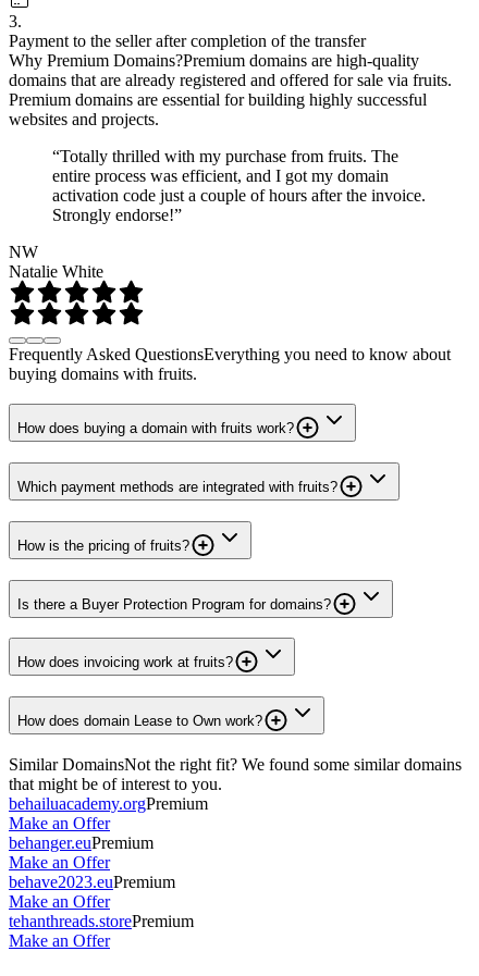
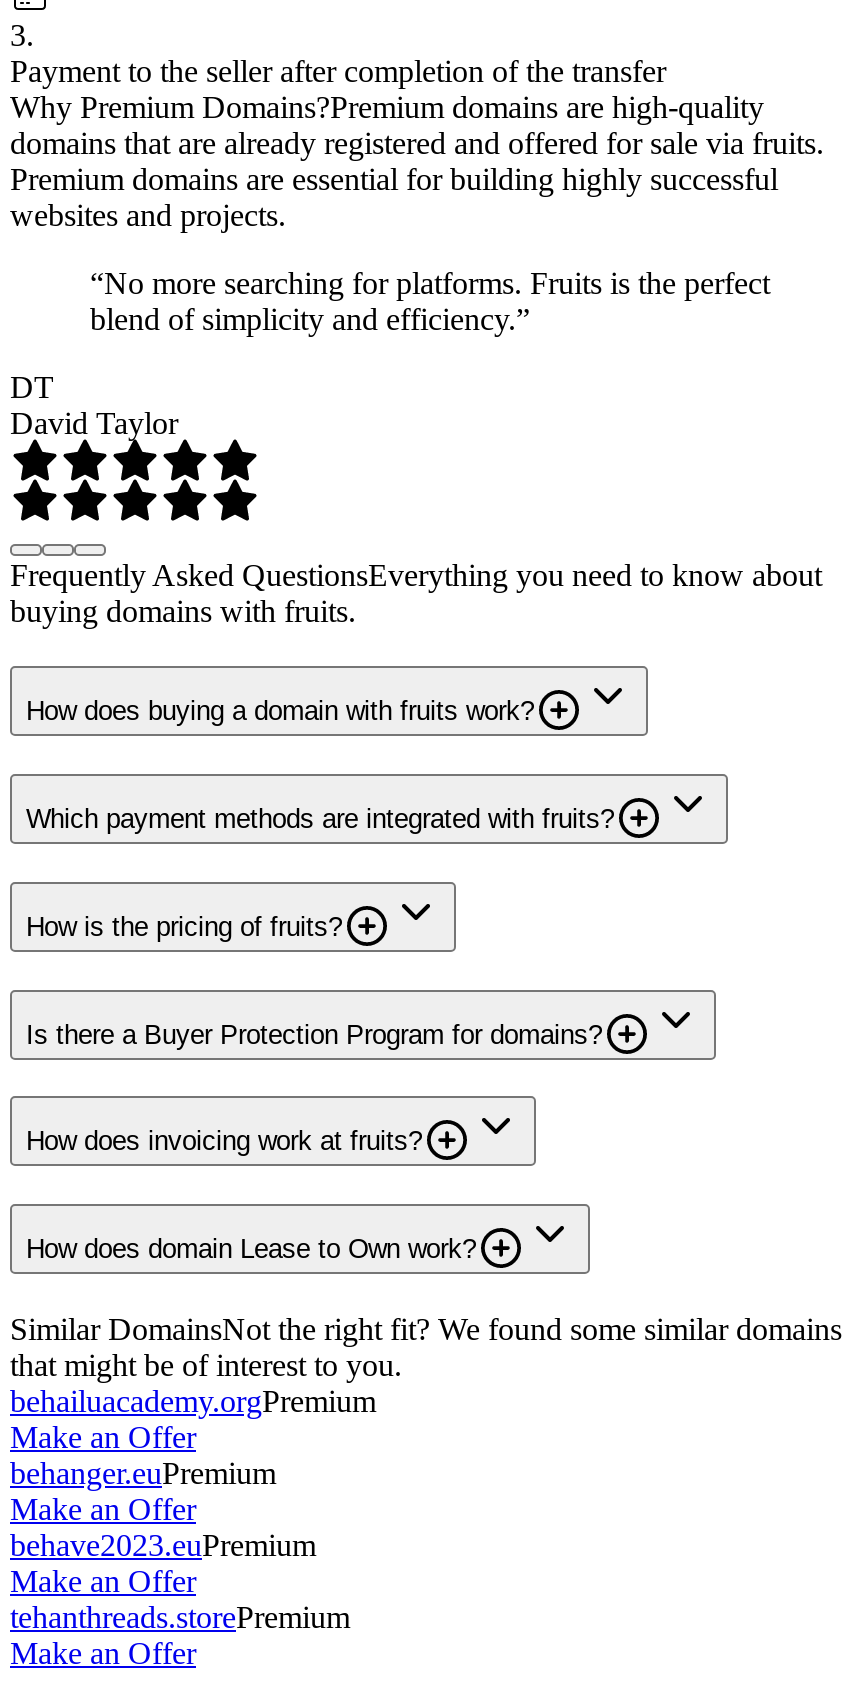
[52,146,426,224] “Totally thrilled with my purchase from fruits. The | entire process was efficient, and I got my domain | activation code just a couple of hours after the invoice. | Strongly endorse!” -> [90,265,770,335] “No more searching for platforms. Fruits is the perfect | blend of simplicity and efficiency.”
[9,242,103,280] NW | Natalie White -> [10,369,178,439] DT | David Taylor

